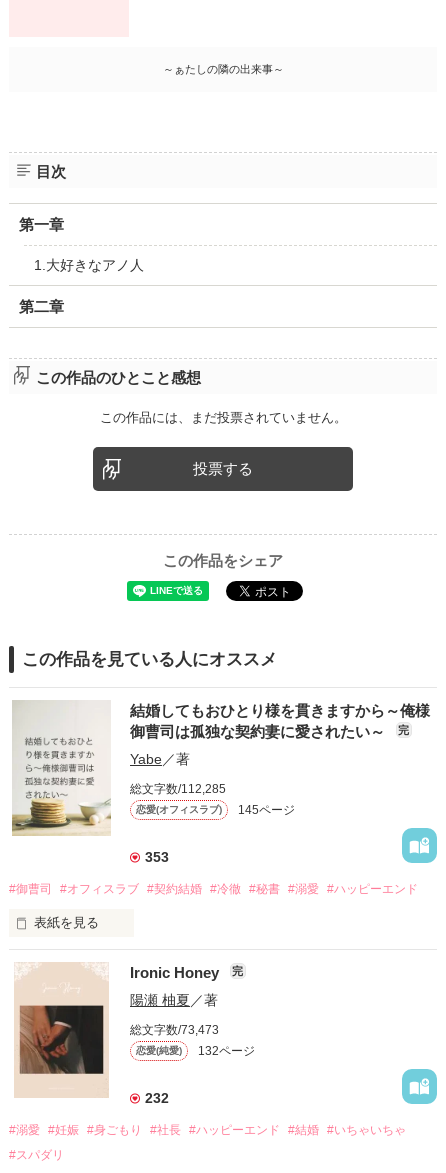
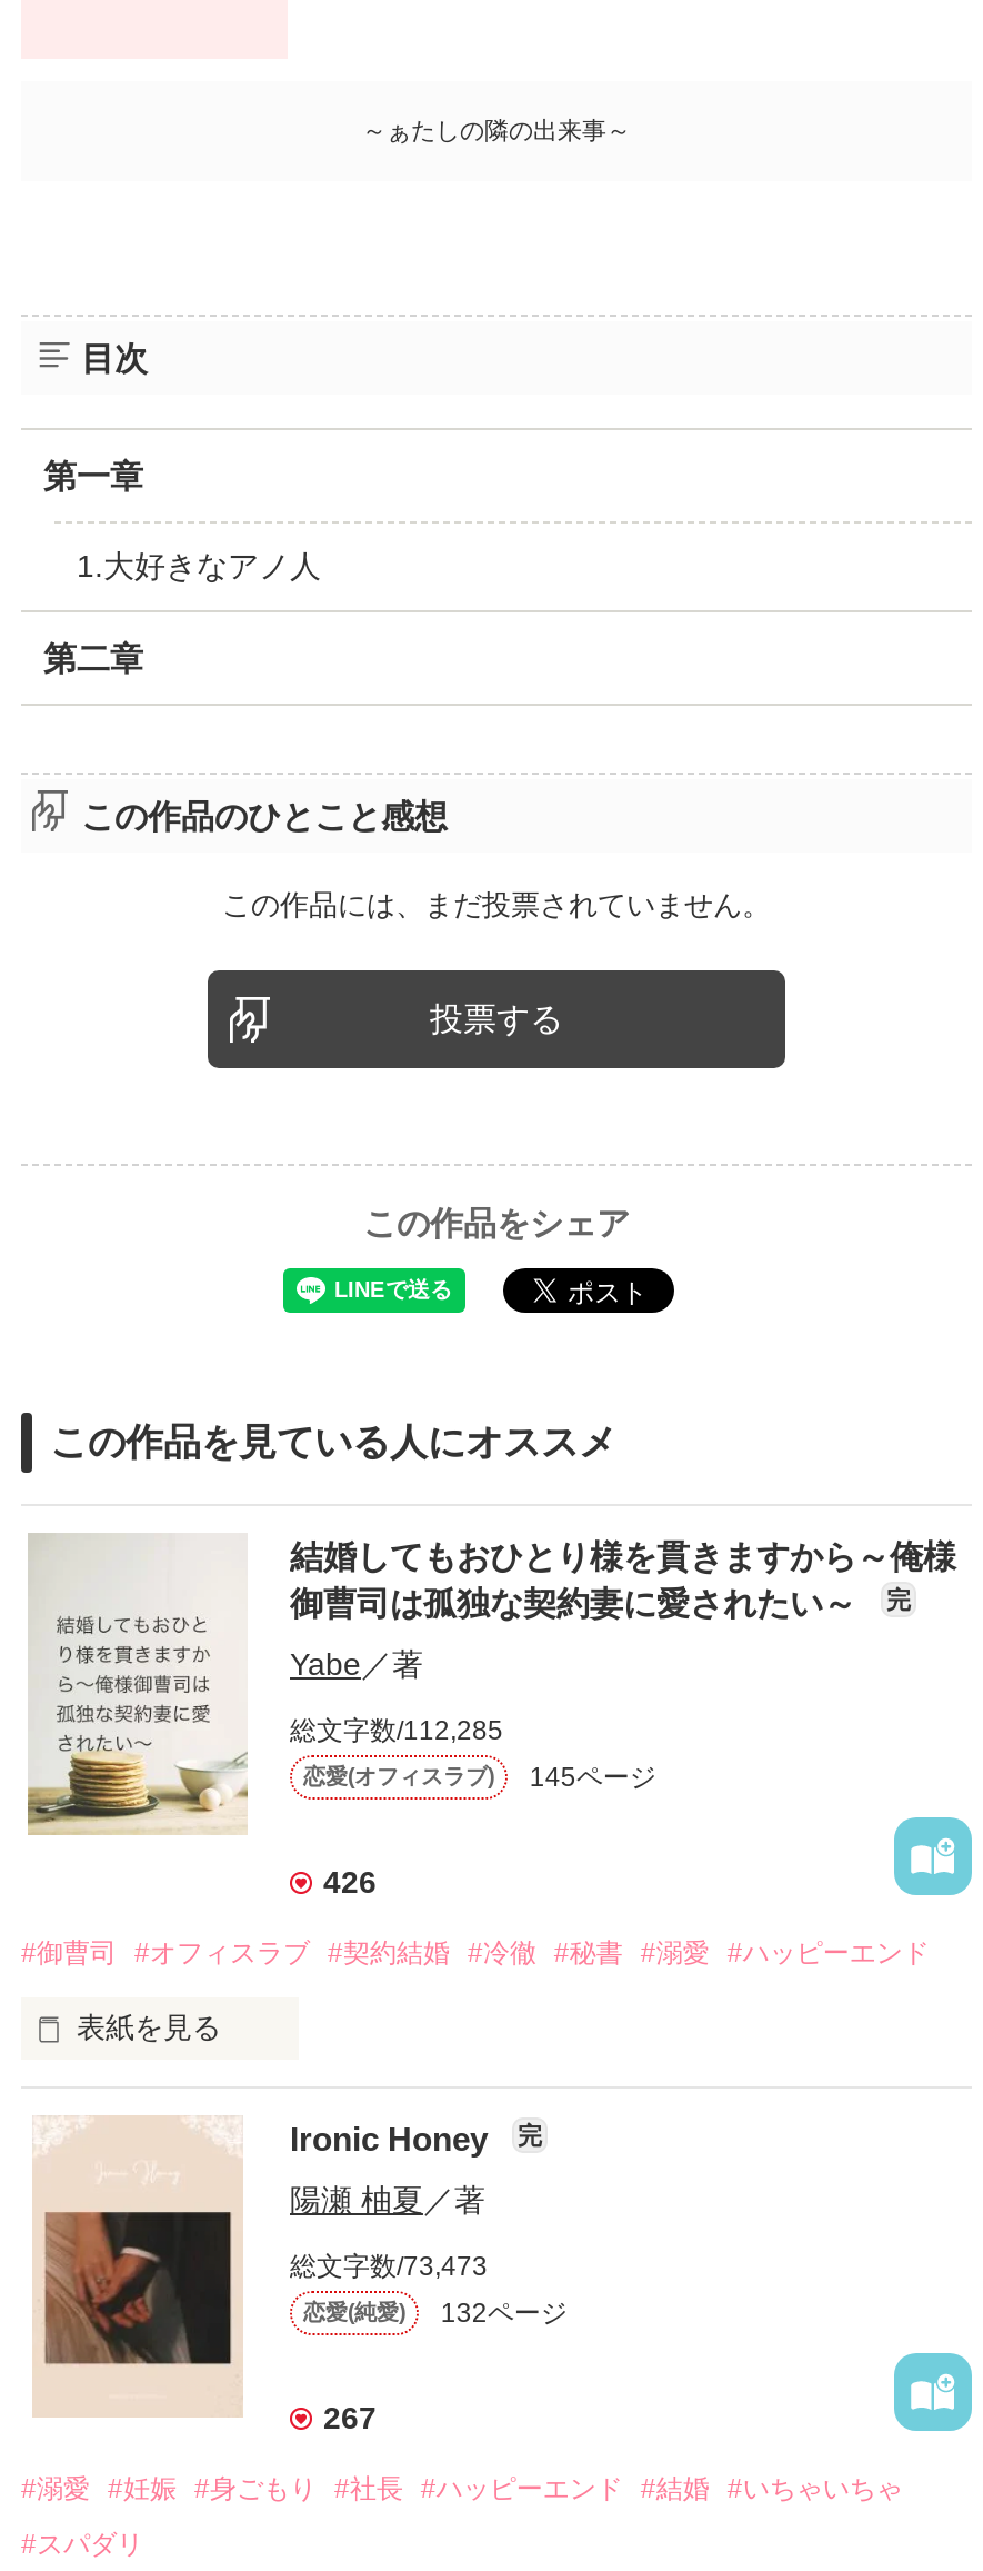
[145,849,169,865] 353 -> [323,1864,376,1899] 426
[145,1090,169,1106] 232 -> [323,2399,376,2435] 267

